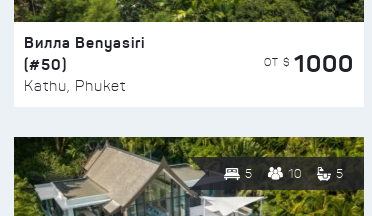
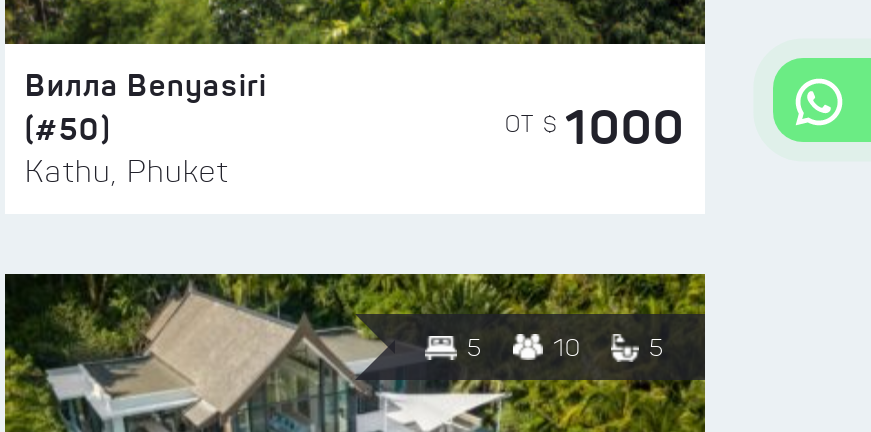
none -> [771,56,865,144] [image]

